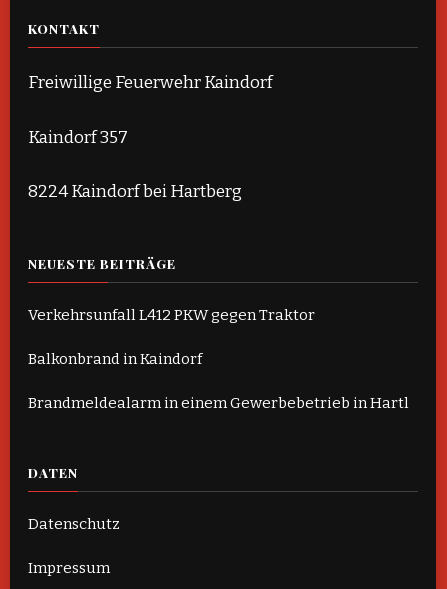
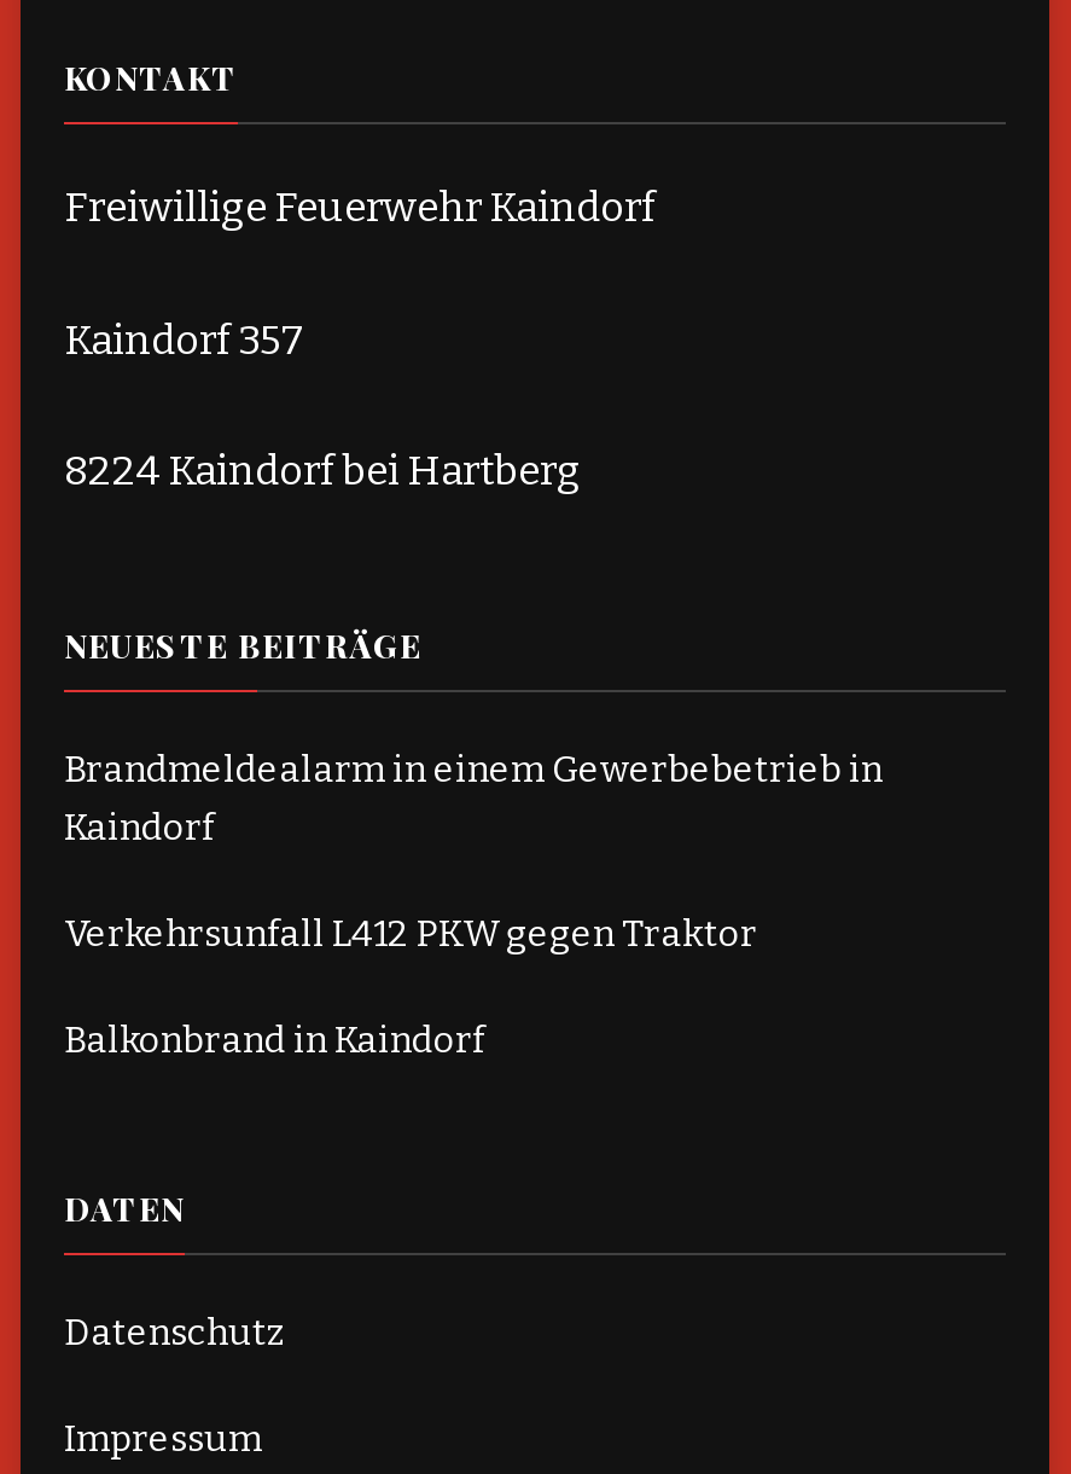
none -> [64,748,883,849] Brandmeldealarm in einem Gewerbebetrieb in | Kaindorf
moved [28,306,315,368] -> [64,912,757,1062]: Verkehrsunfall L412 PKW gegen Traktor | Balkonbrand in Kaindorf
[28,394,409,412] Brandmeldealarm in einem Gewerbebetrieb in Hartl -> none

